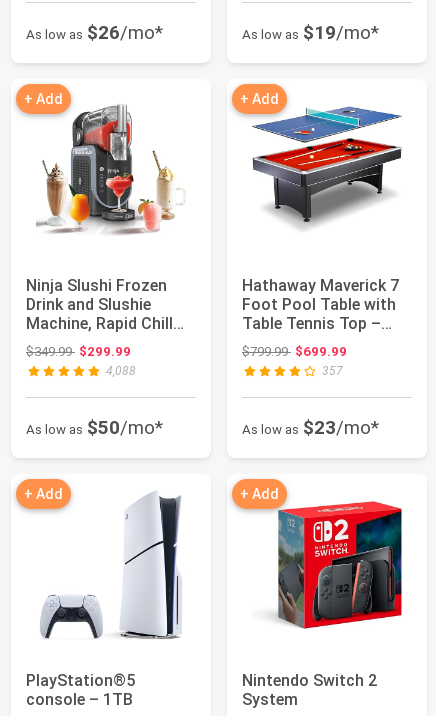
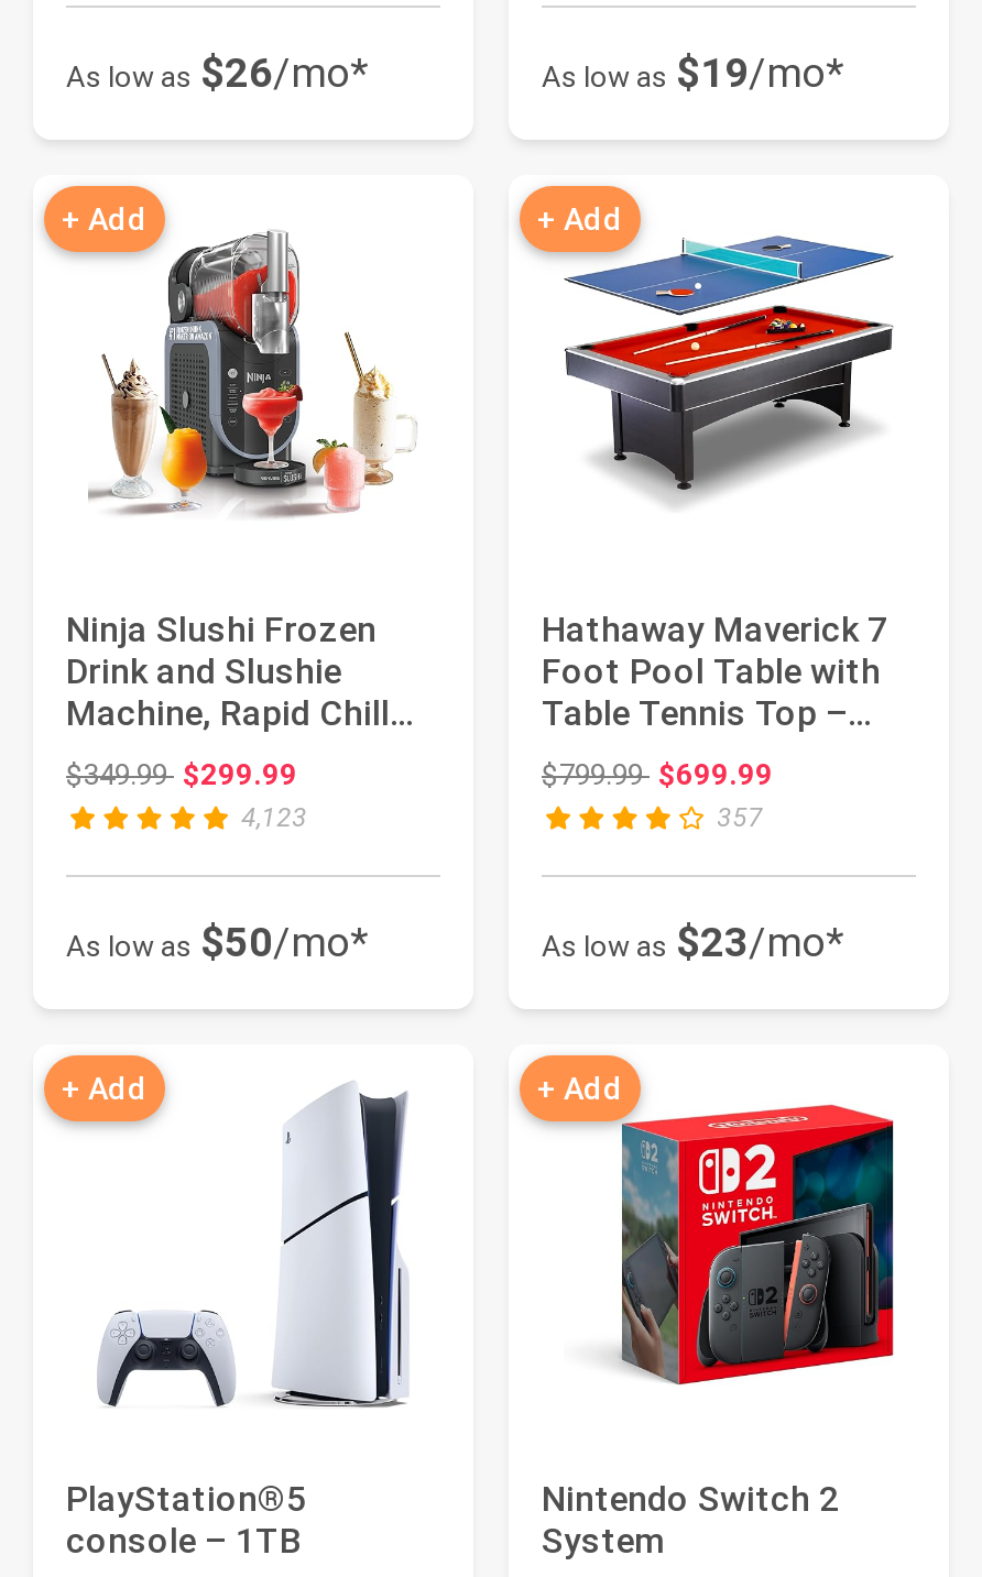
[106,364,136,378] 4,088 -> [241,802,307,833] 4,123

